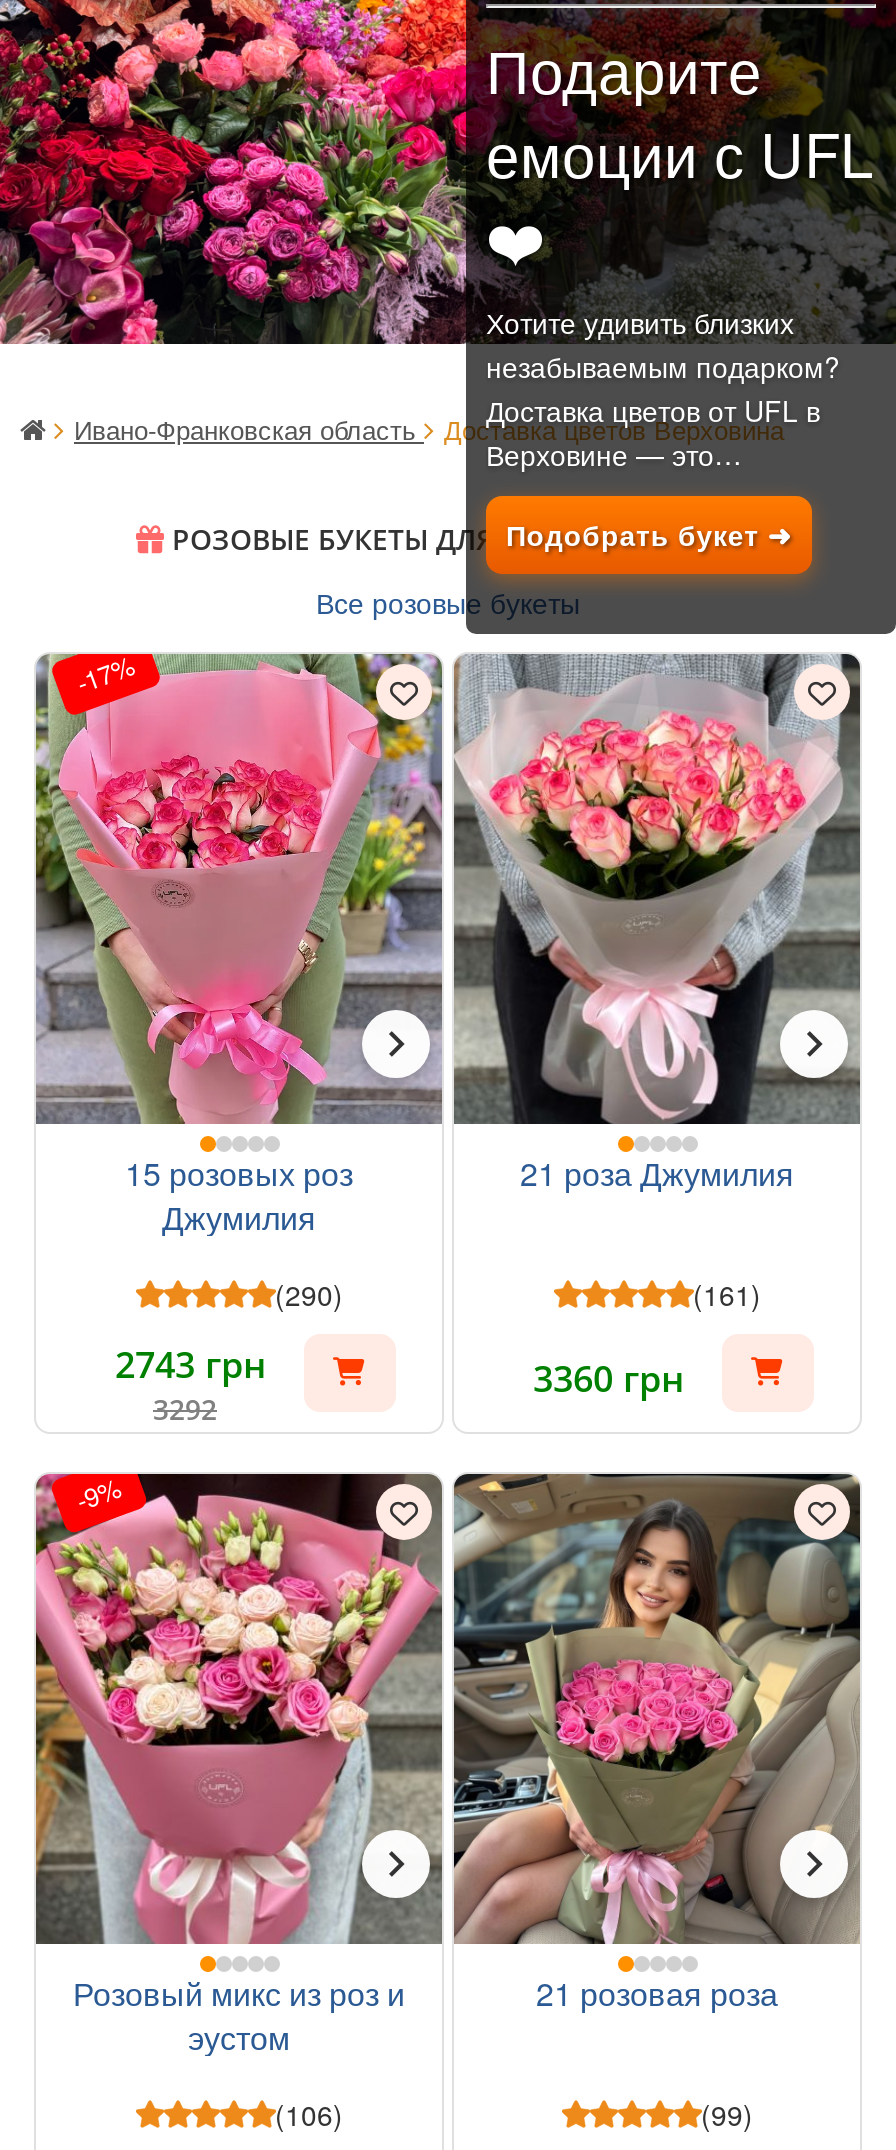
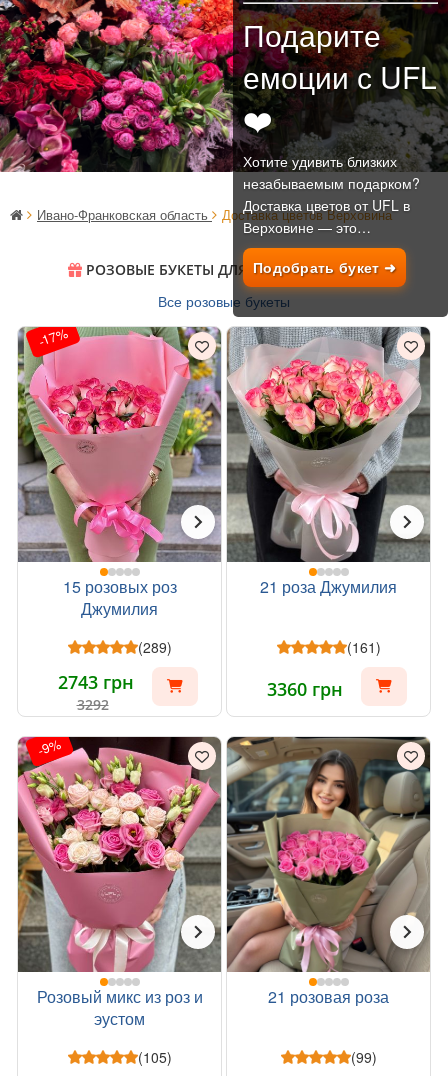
[275,1274,343,1314] (290) -> [137,637,171,657] (289)
[275,2094,343,2134] (106) -> [137,1047,171,1067] (105)

